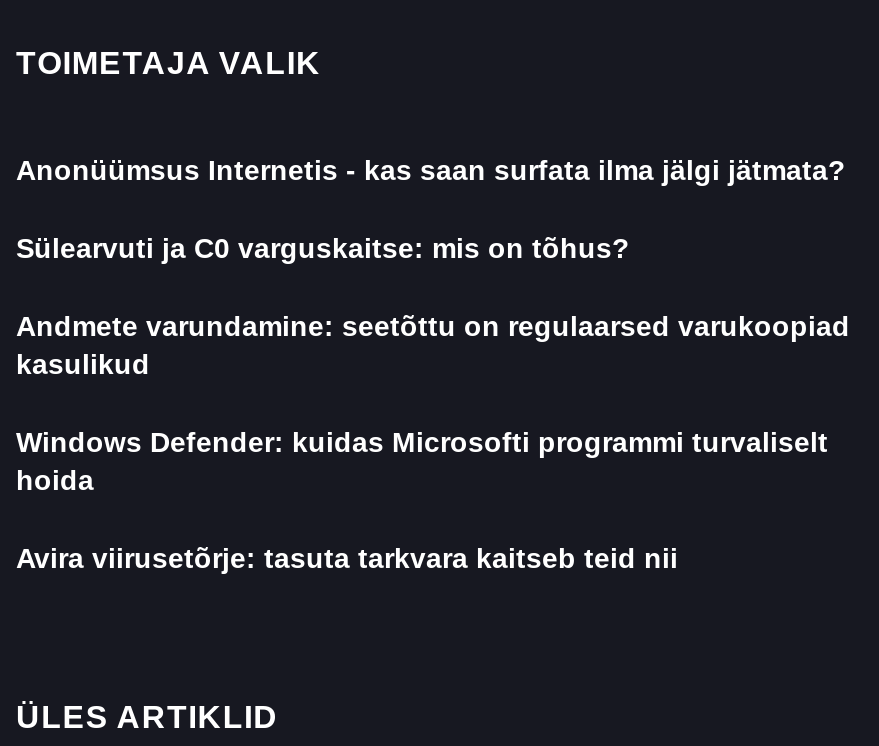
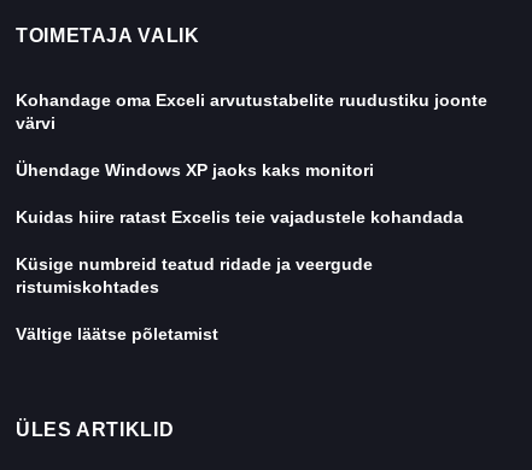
[16,154,846,186] Anonüümsus Internetis - kas saan surfata ilma jälgi jätmata? -> [16,90,487,133] Kohandage oma Exceli arvutustabelite ruudustiku joonte | värvi
[16,232,630,264] Sülearvuti ja C0 varguskaitse: mis on tõhus? -> [16,160,374,180] Ühendage Windows XP jaoks kaks monitori
[16,310,850,380] Andmete varundamine: seetõttu on regulaarsed varukoopiad | kasulikud -> [16,207,463,227] Kuidas hiire ratast Excelis teie vajadustele kohandada
[16,426,828,496] Windows Defender: kuidas Microsofti programmi turvaliselt | hoida -> [16,254,373,296] Küsige numbreid teatud ridade ja veergude | ristumiskohtades
[16,542,678,574] Avira viirusetõrje: tasuta tarkvara kaitseb teid nii -> [16,324,218,343] Vältige läätse põletamist

